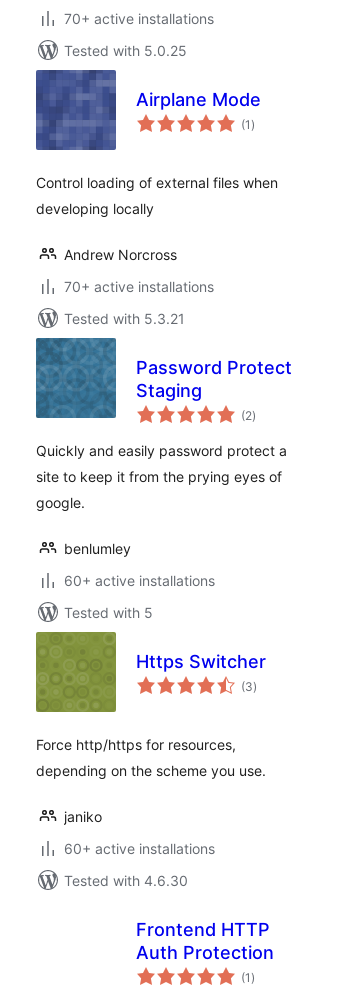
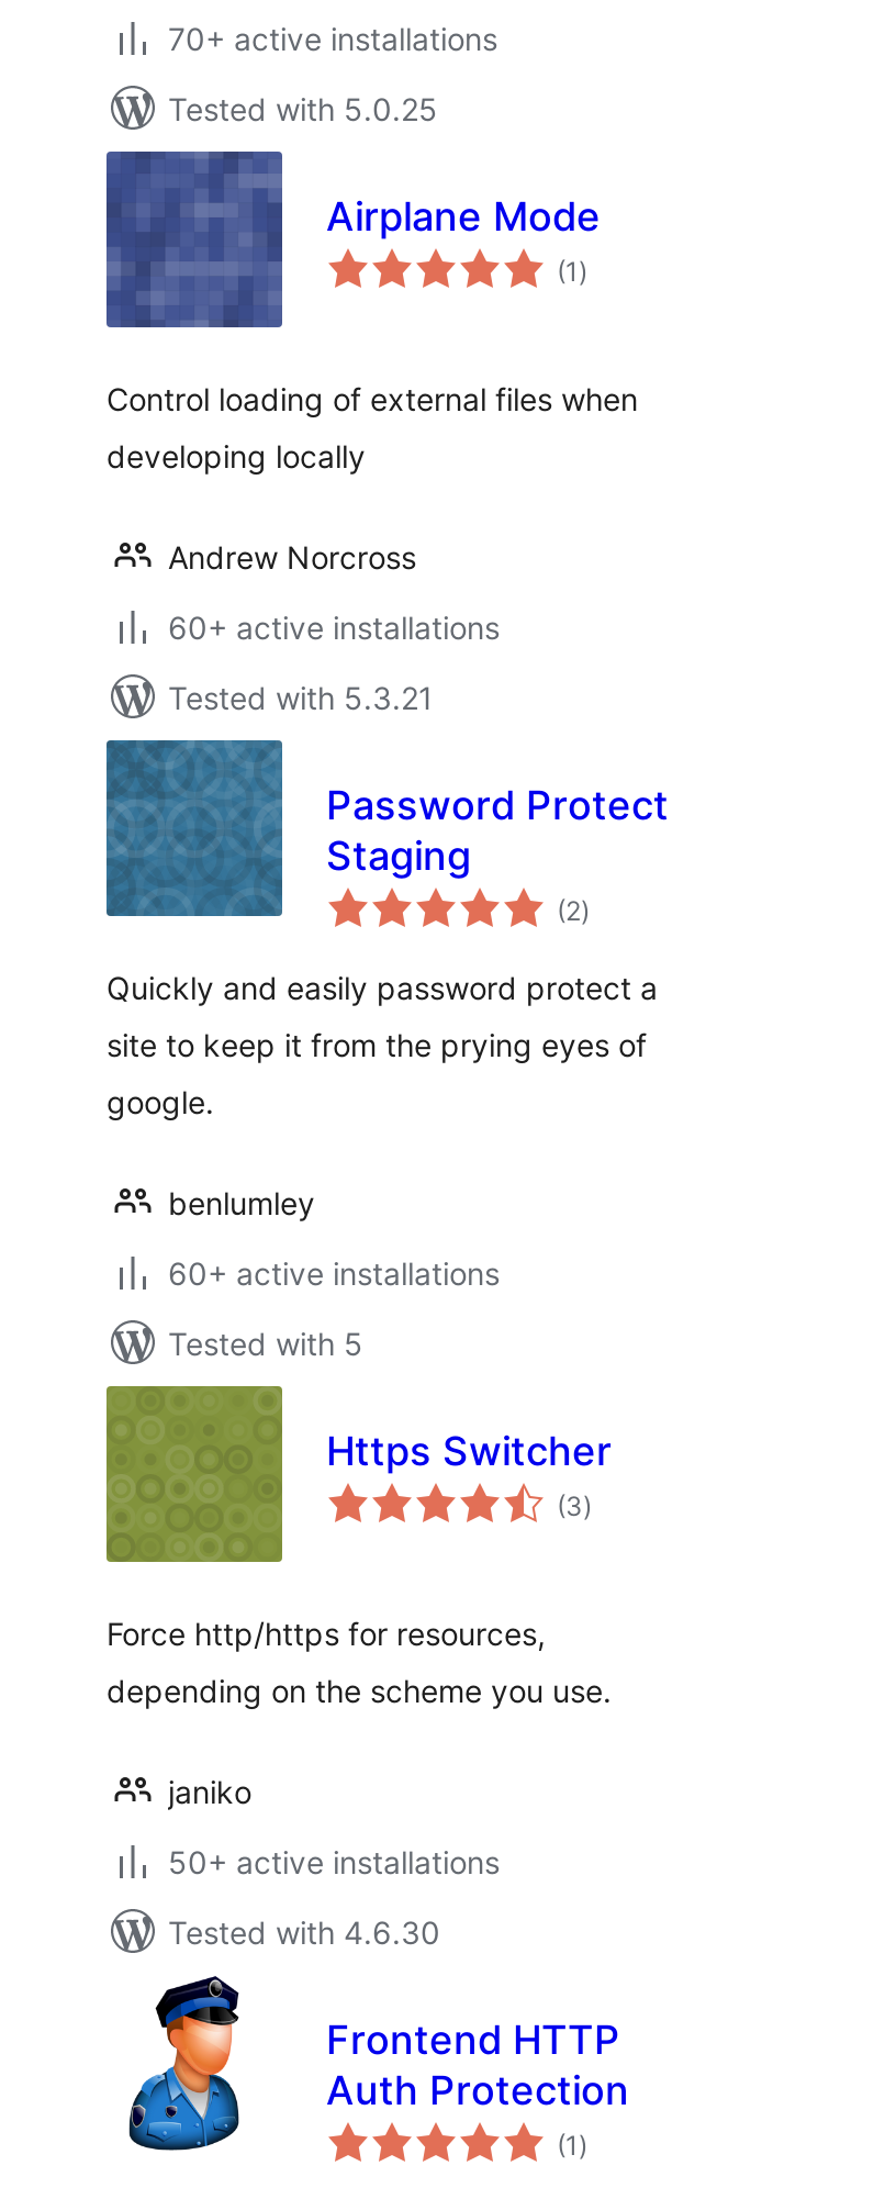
[64,278,214,295] 70+ active installations -> [168,609,500,646] 60+ active installations
[64,840,215,857] 60+ active installations -> [168,1843,500,1880] 50+ active installations
none -> [126,1975,240,2153] [image]

